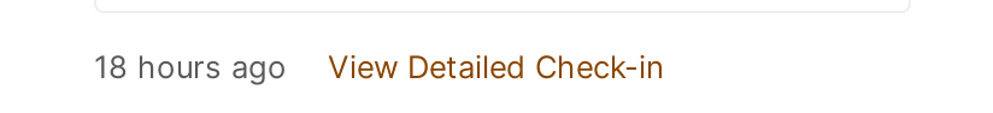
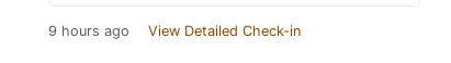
[94,50,663,87] 18 hours ago View Detailed Check-in -> [48,23,301,40] 9 hours ago View Detailed Check-in

